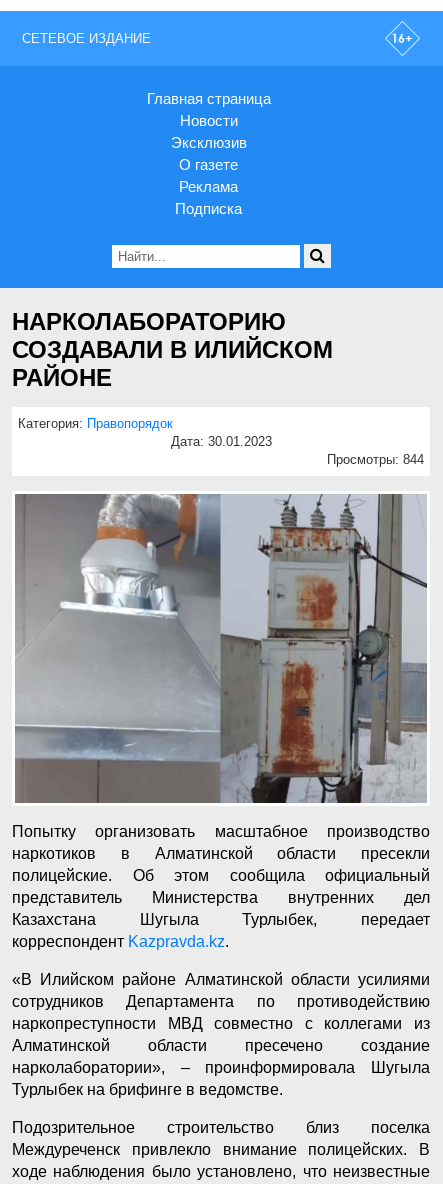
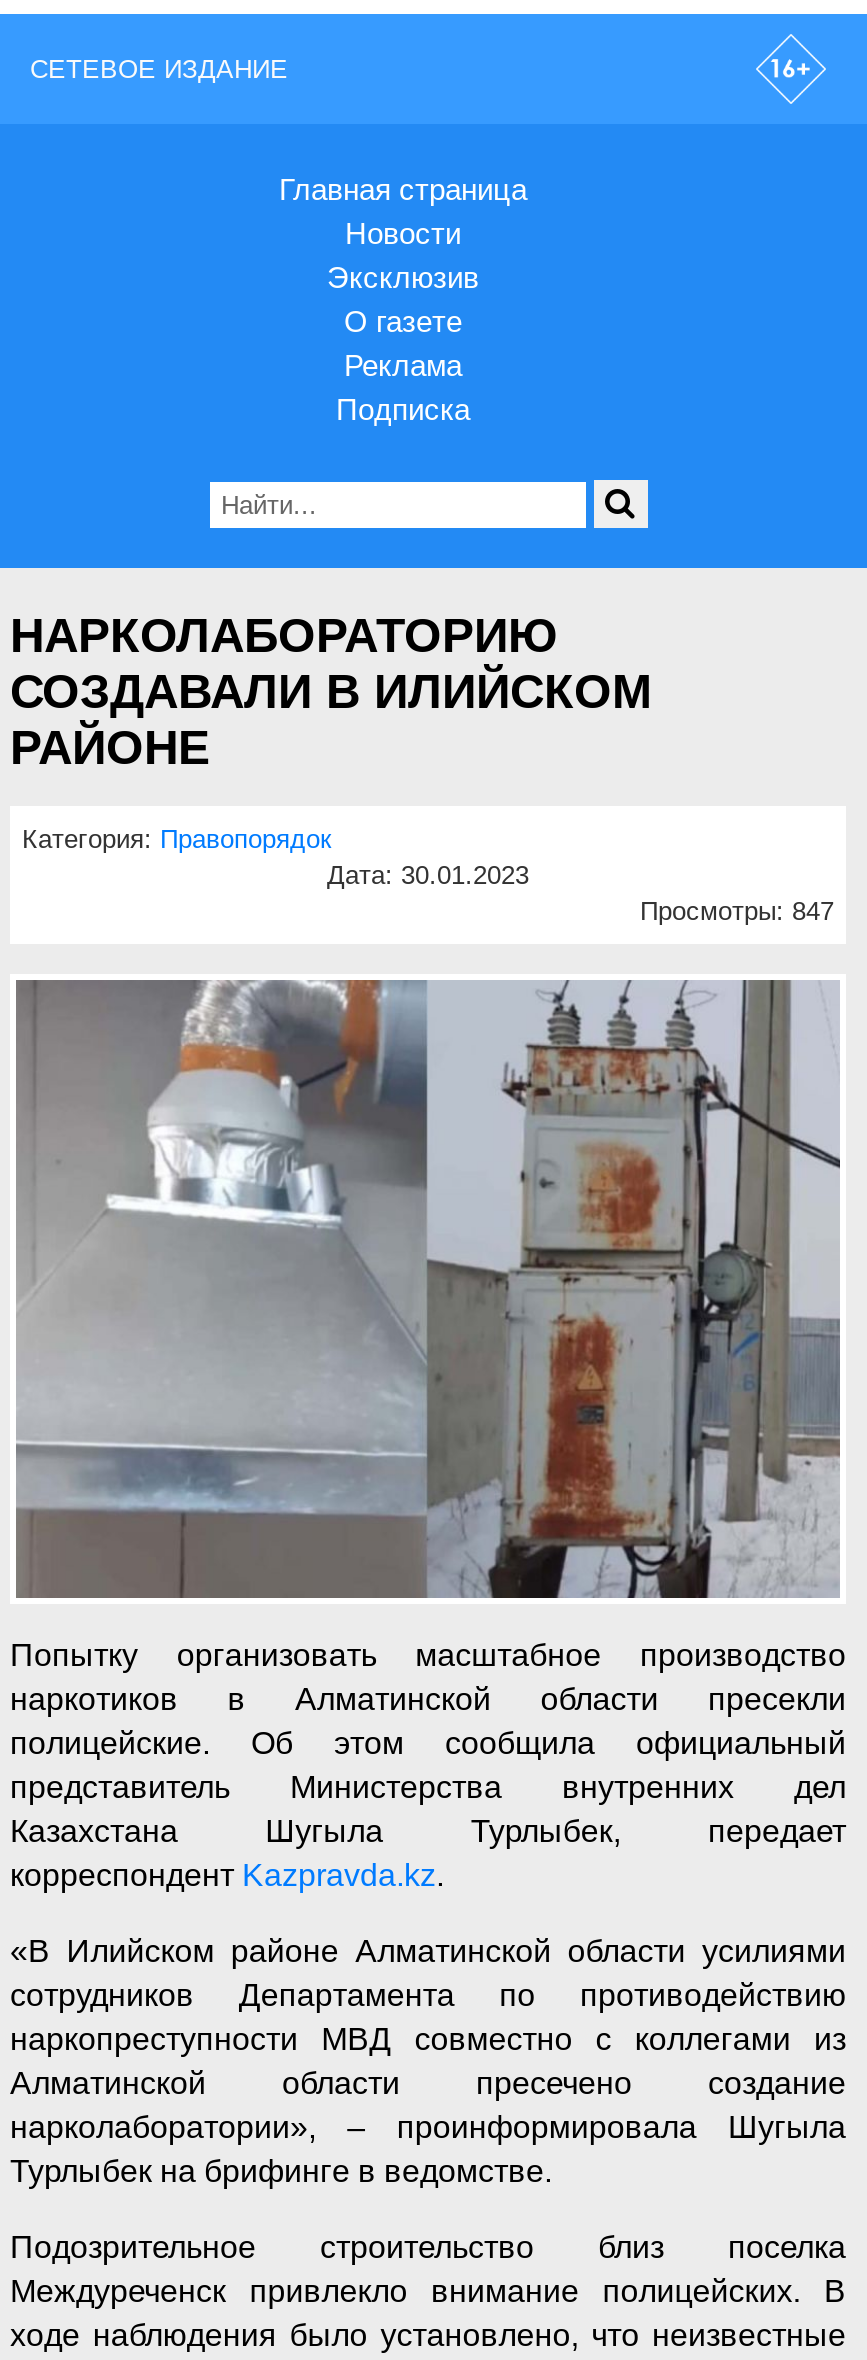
[327,452,424,467] Просмотры: 844 -> [640,896,834,926] Просмотры: 847

